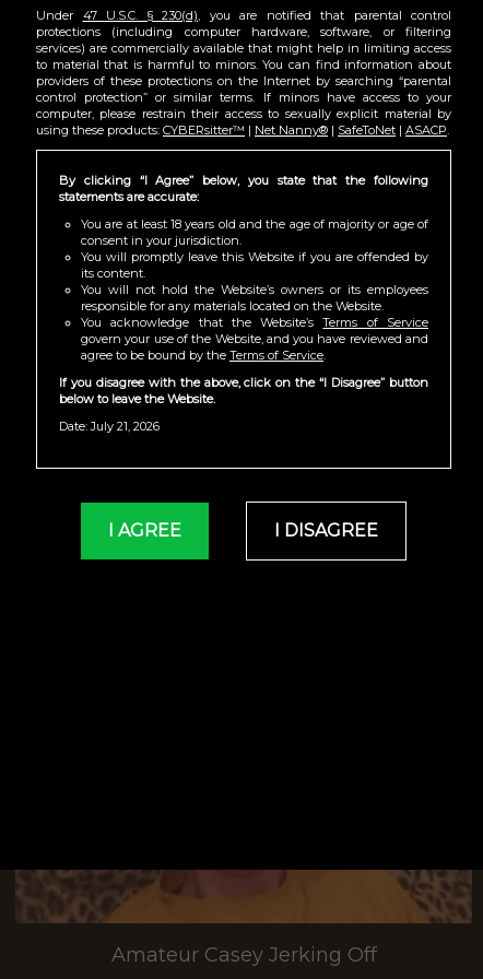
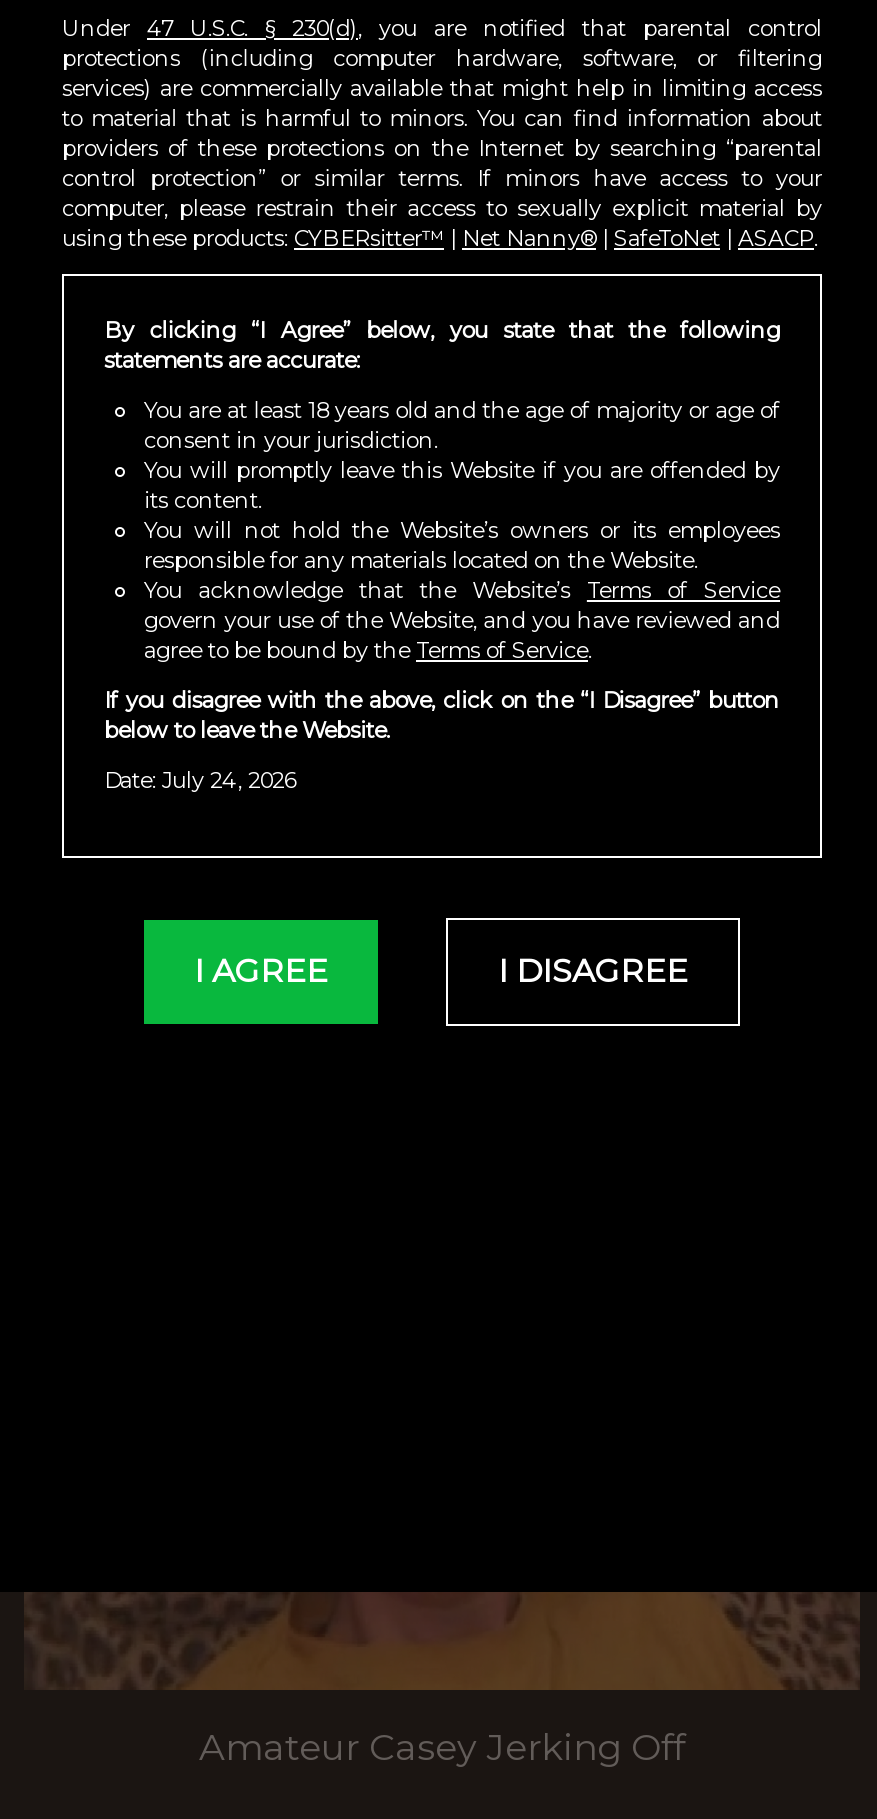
[59,419,160,434] Date: July 21, 2026 -> [104,766,296,794] Date: July 24, 2026

